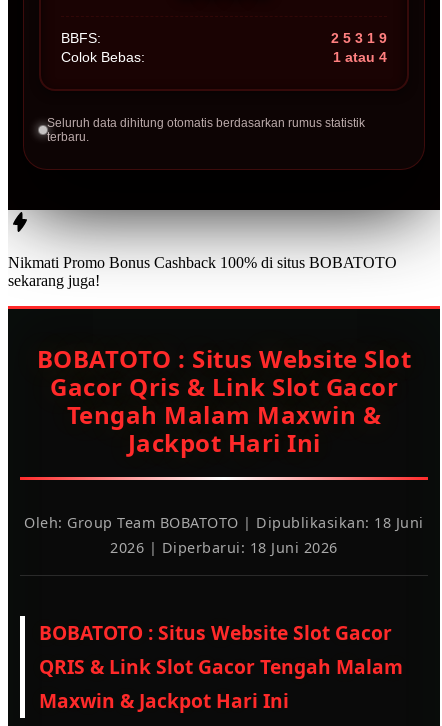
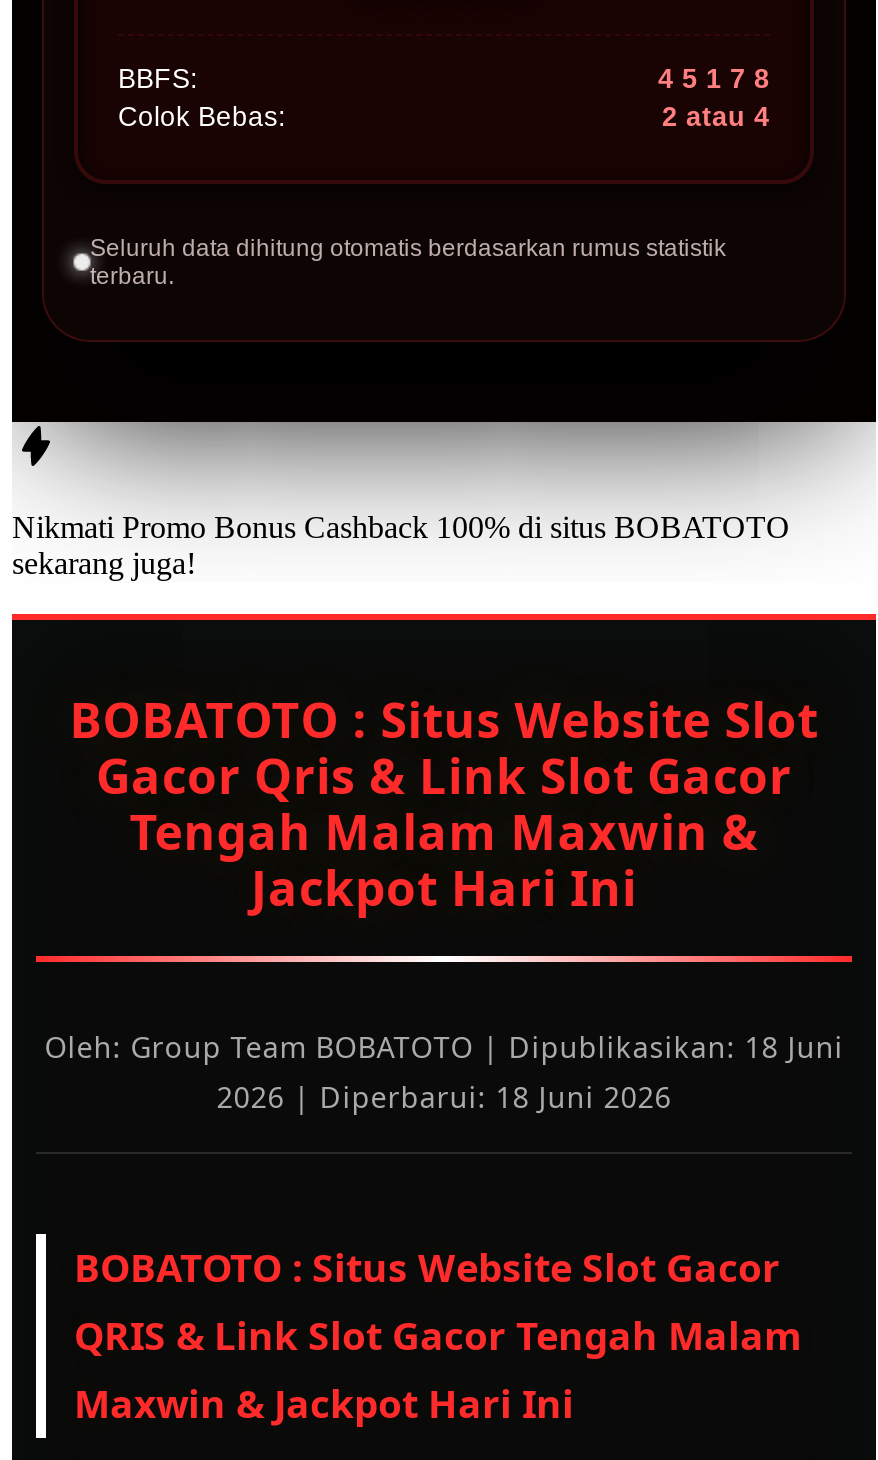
[331,31,387,46] 2 5 3 1 9 -> [658,64,770,94] 4 5 1 7 8
[333,50,387,65] 1 atau 4 -> [662,102,770,132] 2 atau 4

